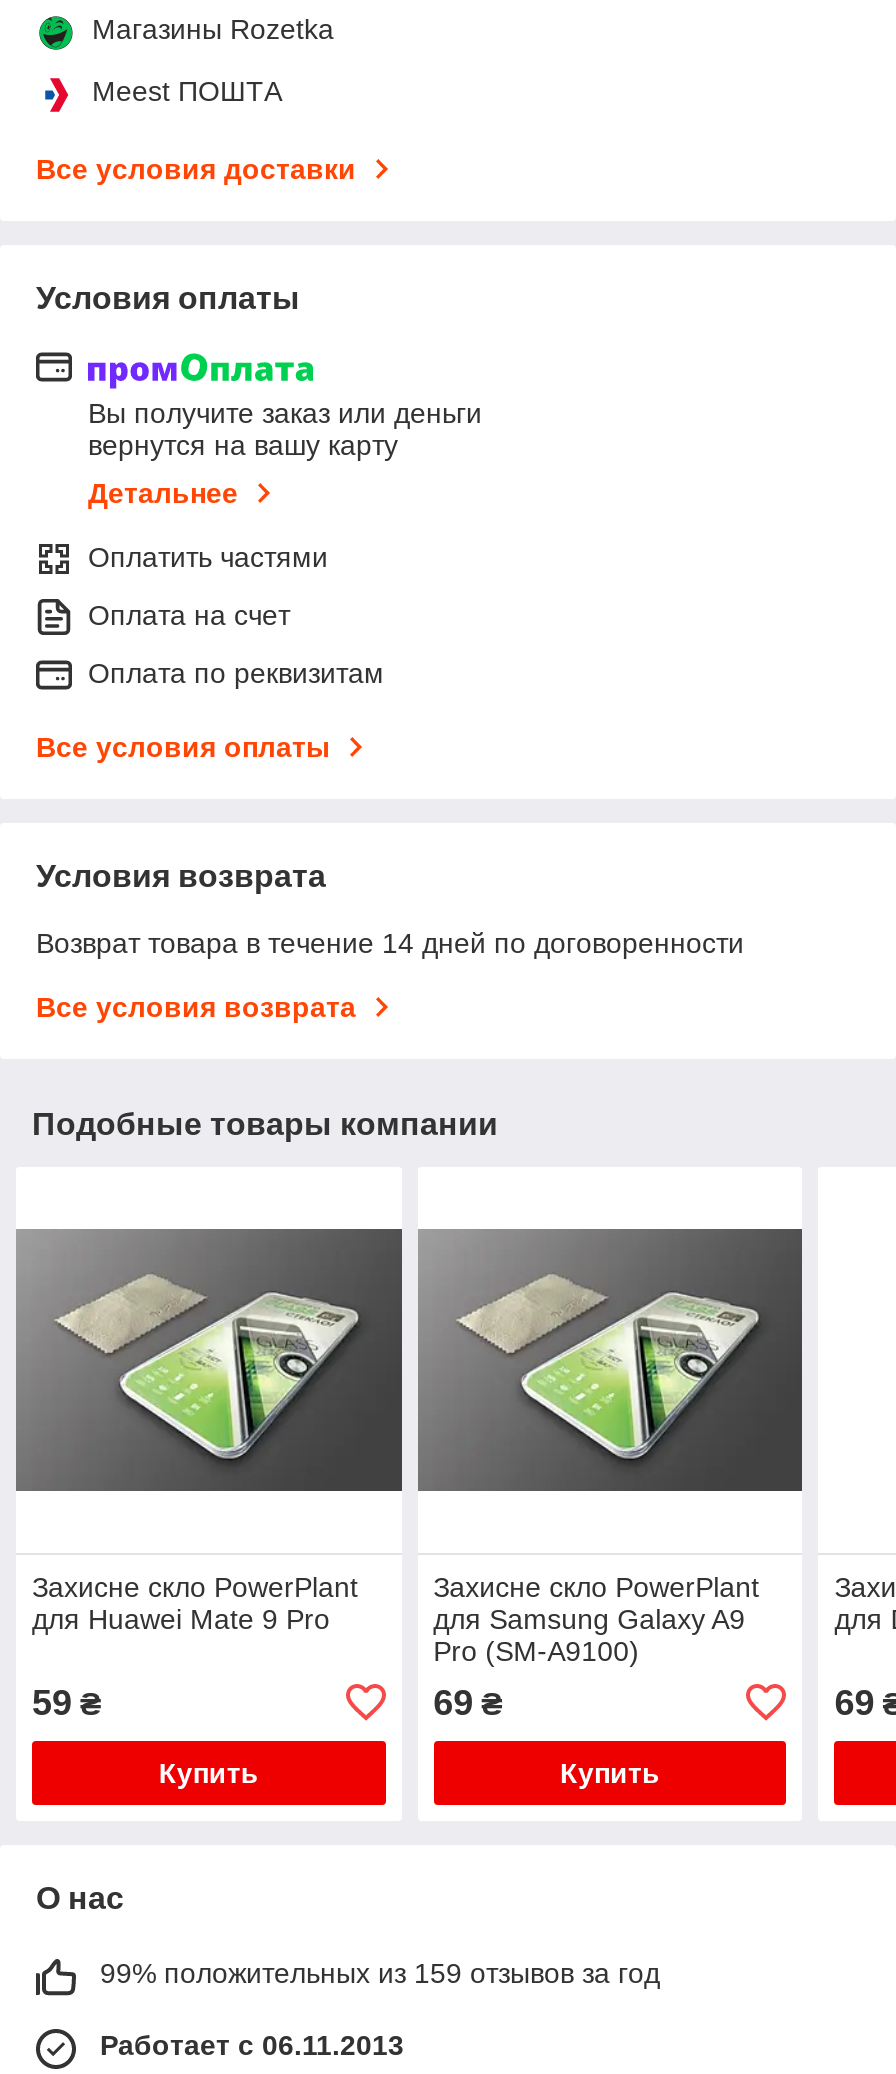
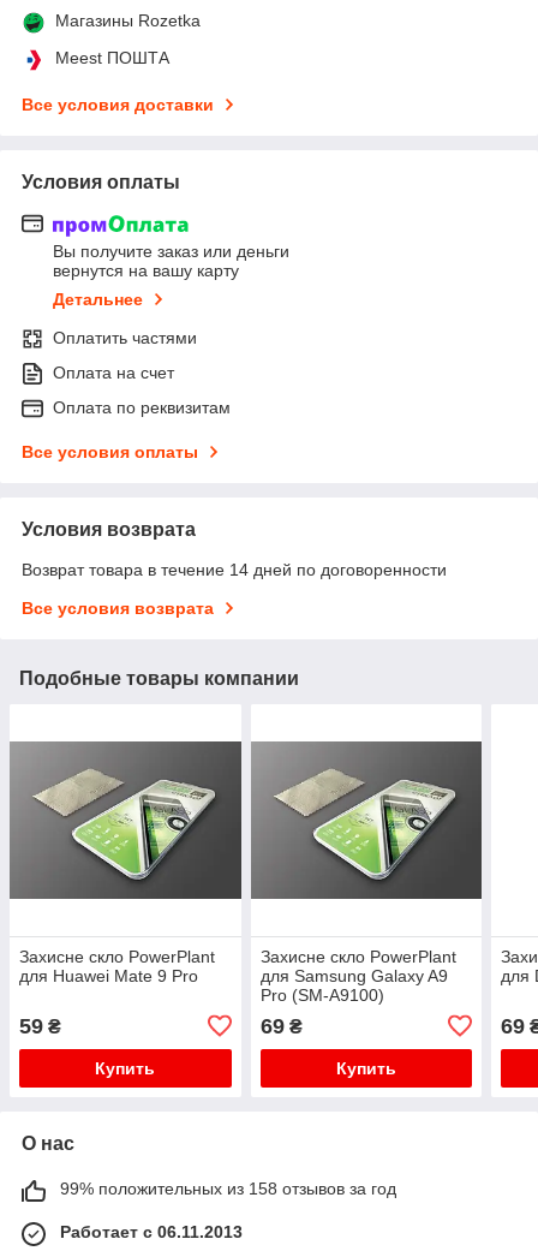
[100,1957,660,1989] 99% положительных из 159 отзывов за год -> [60,1179,396,1198] 99% положительных из 158 отзывов за год

